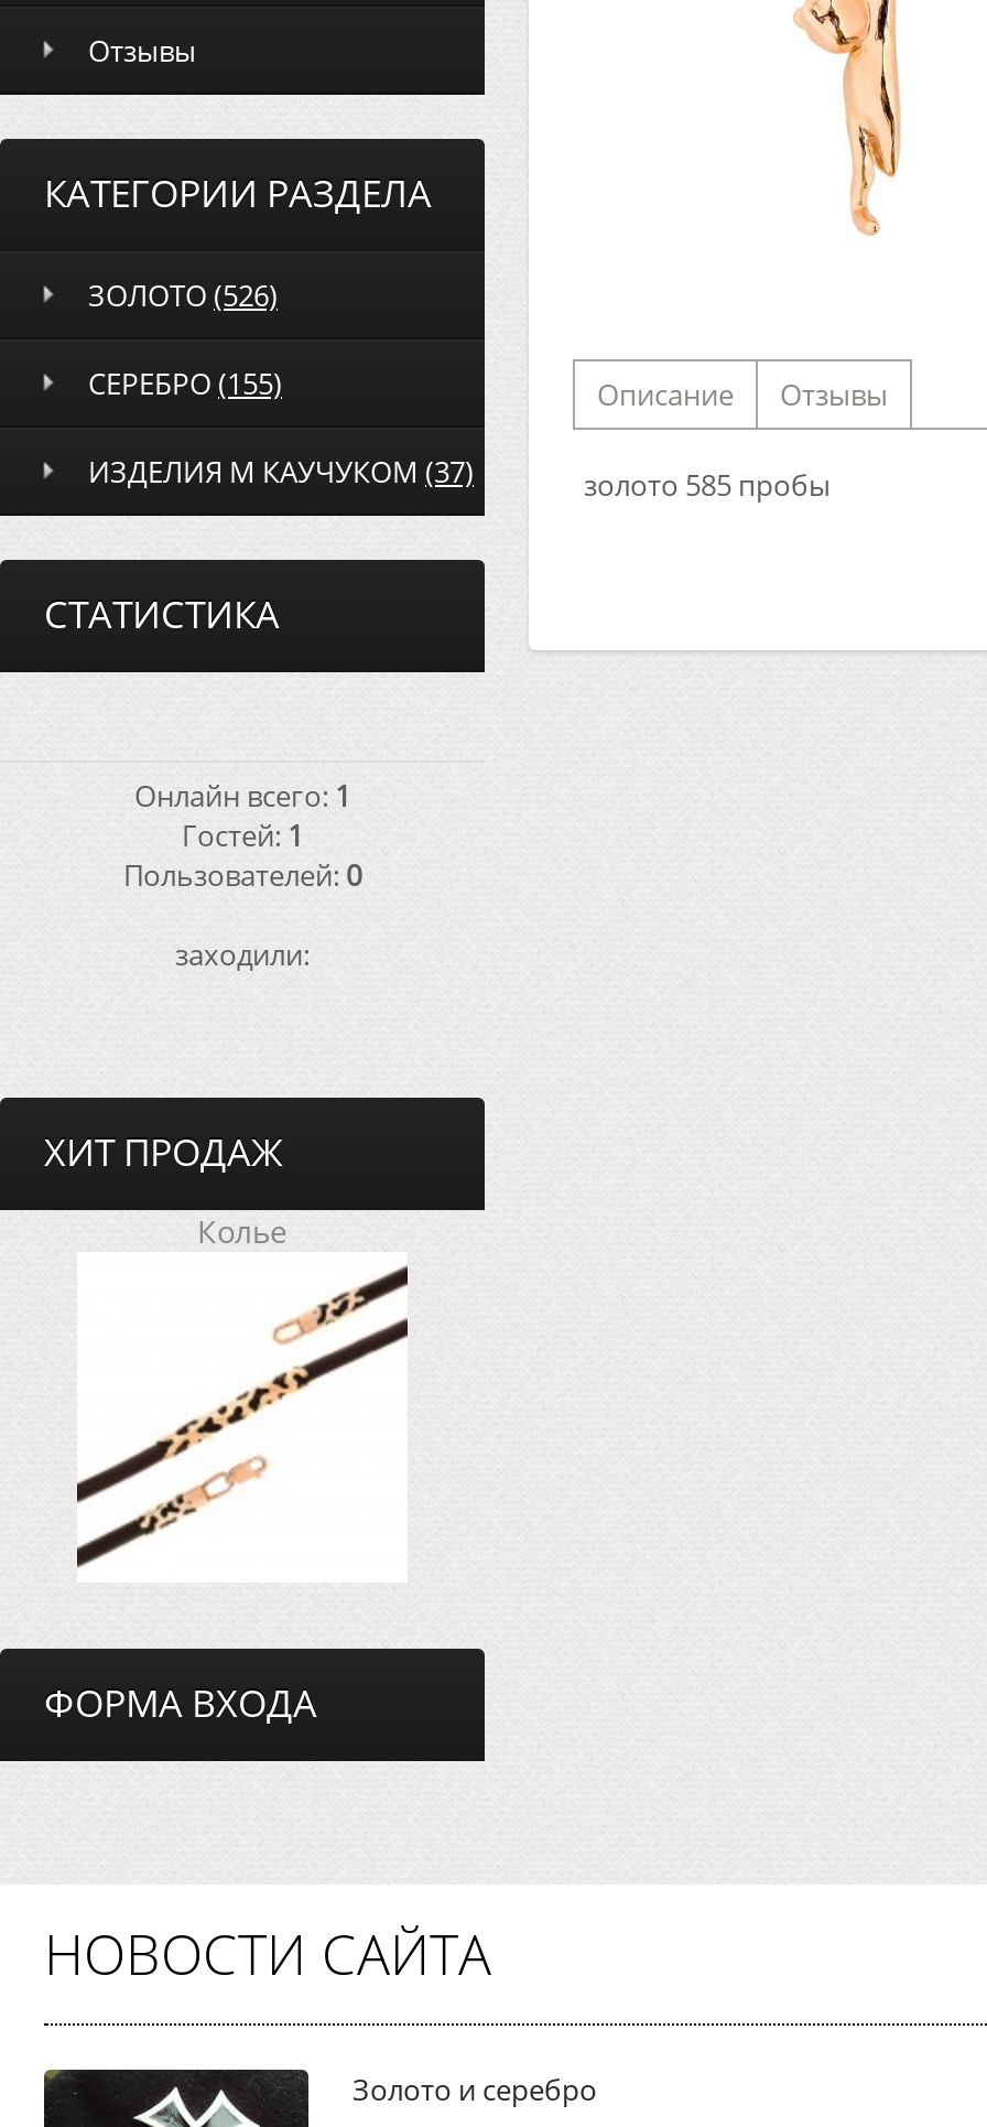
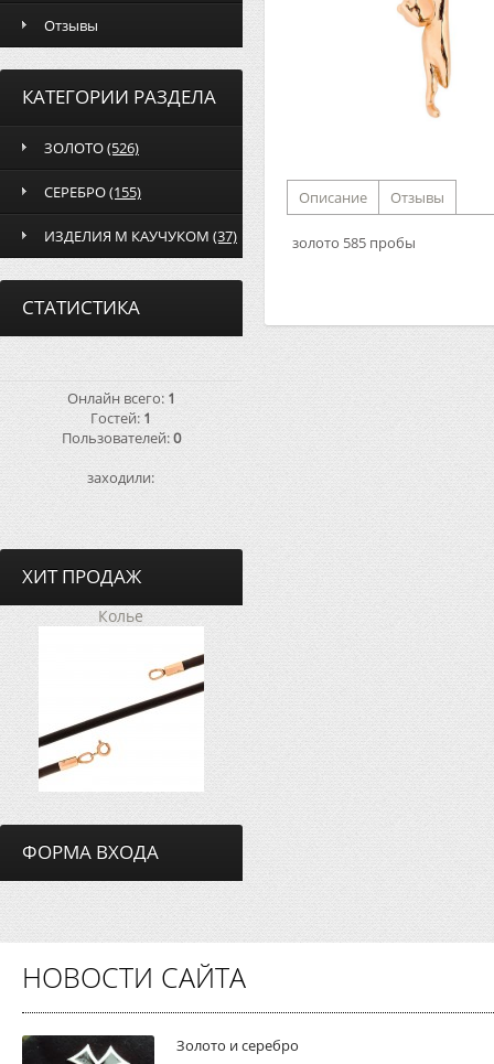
[75,1265,410,1569] [image] -> [37,634,205,783] [image]

